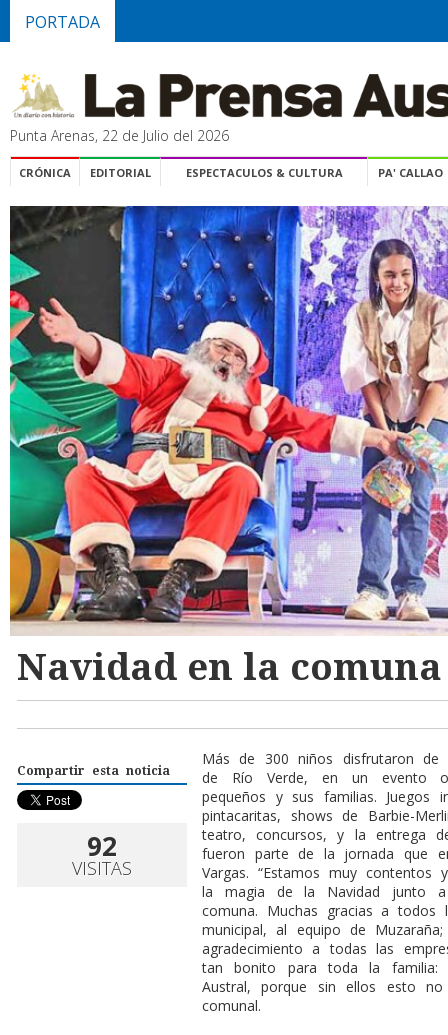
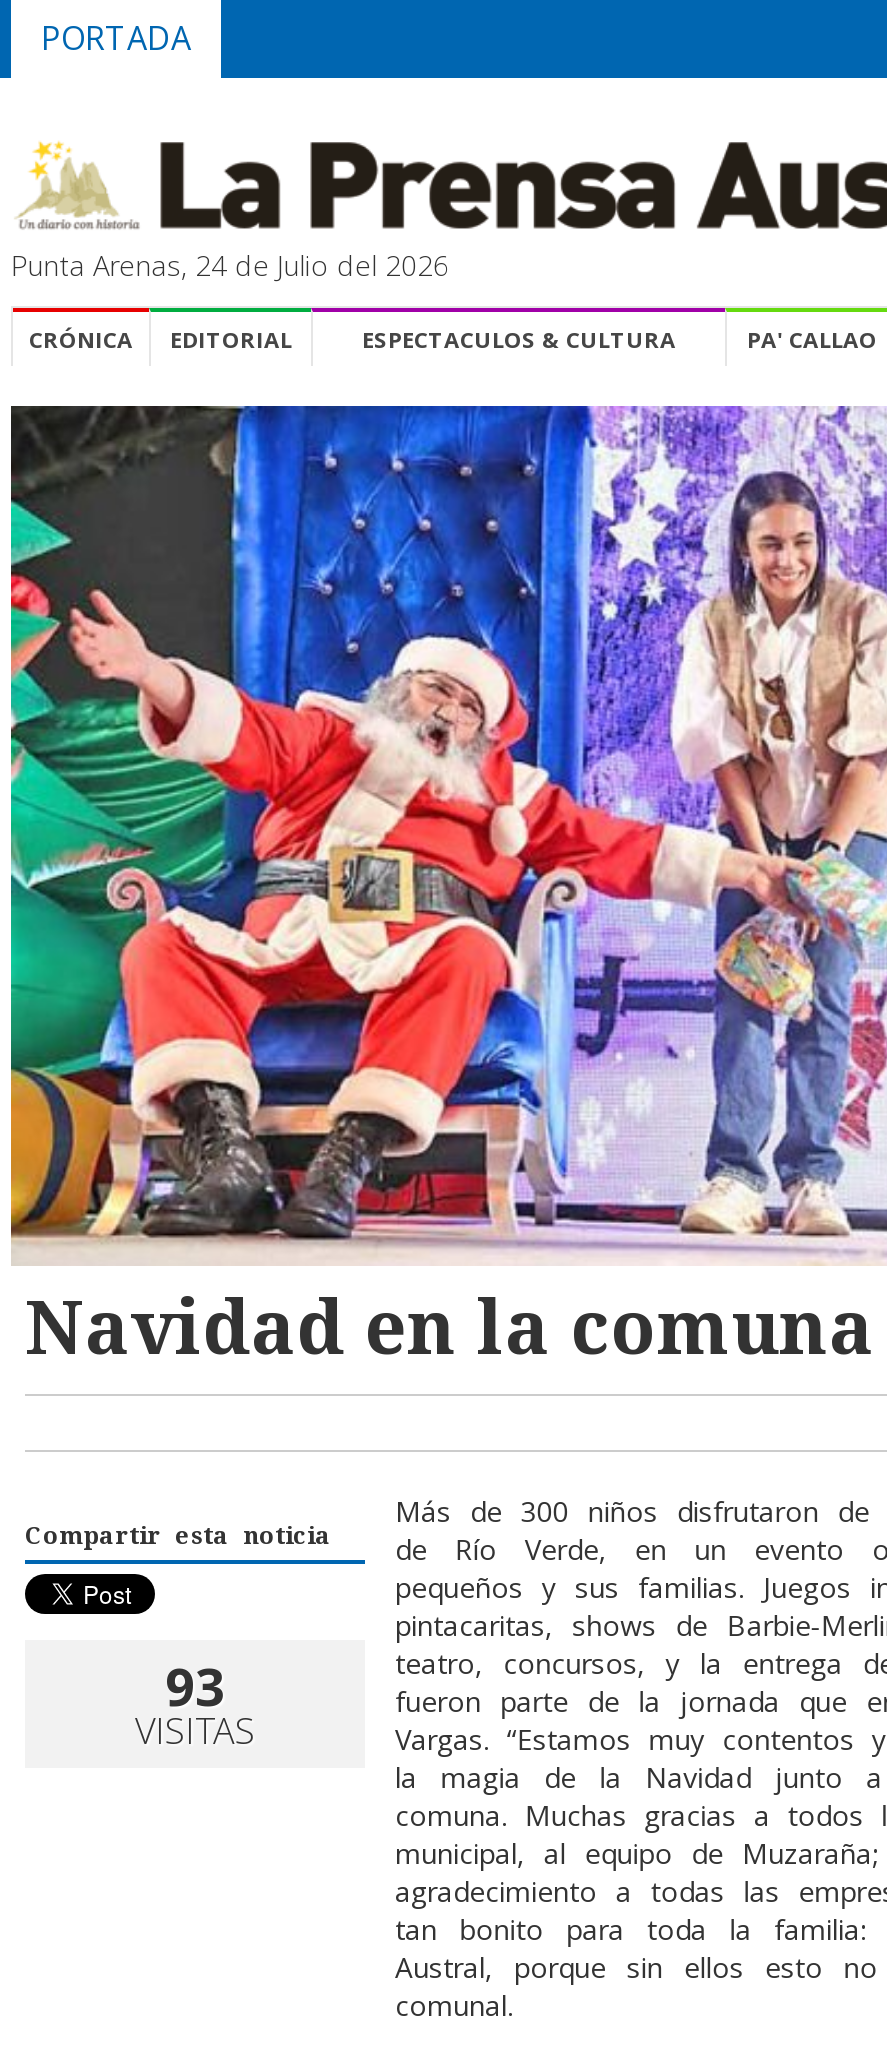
[10,126,229,145] Punta Arenas, 22 de Julio del 2026 -> [11,246,449,284] Punta Arenas, 24 de Julio del 2026
[87,828,117,864] 92 -> [165,1650,225,1722] 93

